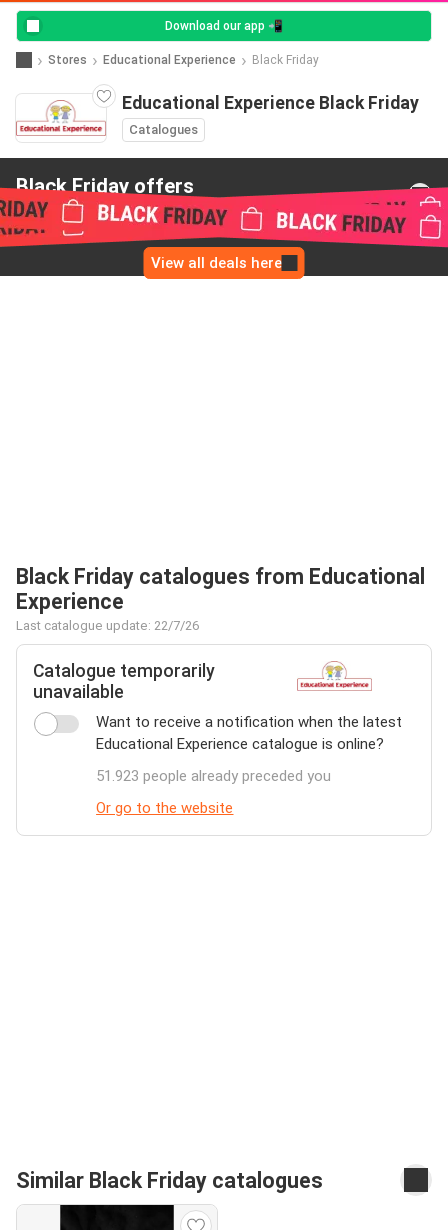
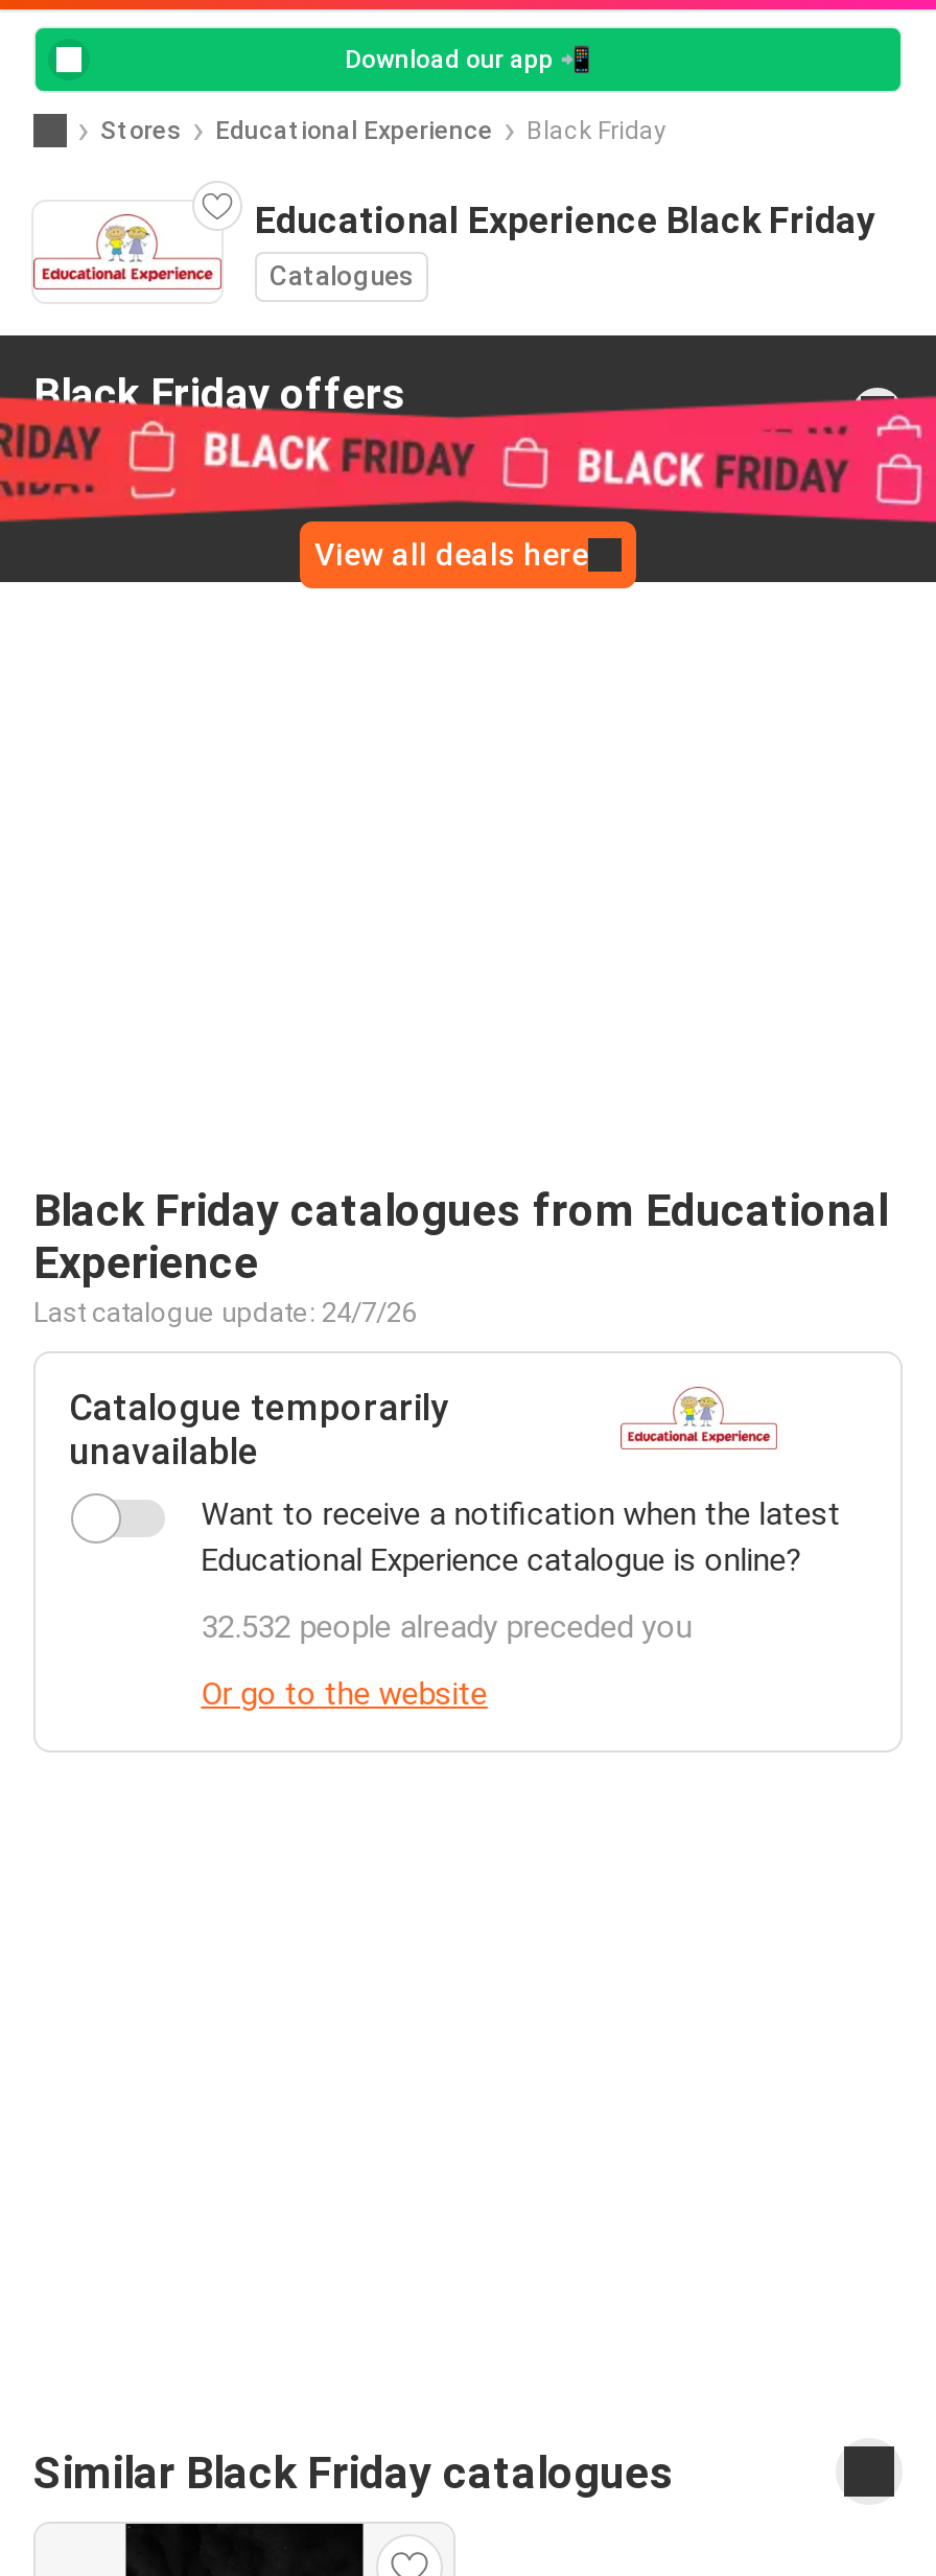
[16,618,199,633] Last catalogue update: 22/7/26 -> [33,1297,416,1328] Last catalogue update: 24/7/26
[96,767,331,785] 51.923 people already preceded you -> [201,1608,692,1646] 32.532 people already preceded you

